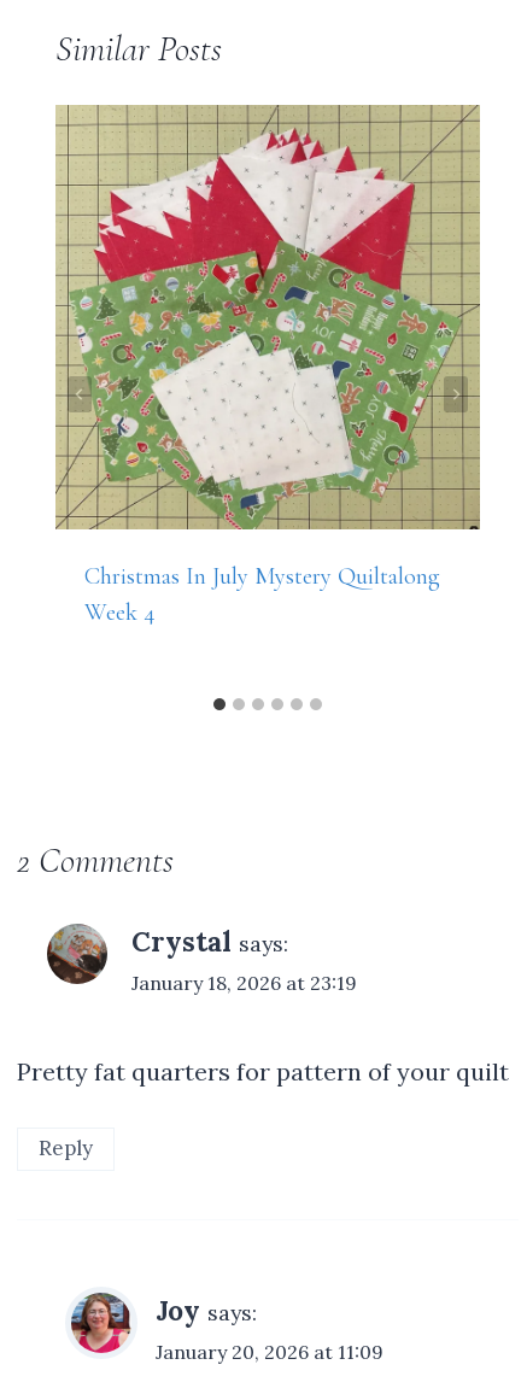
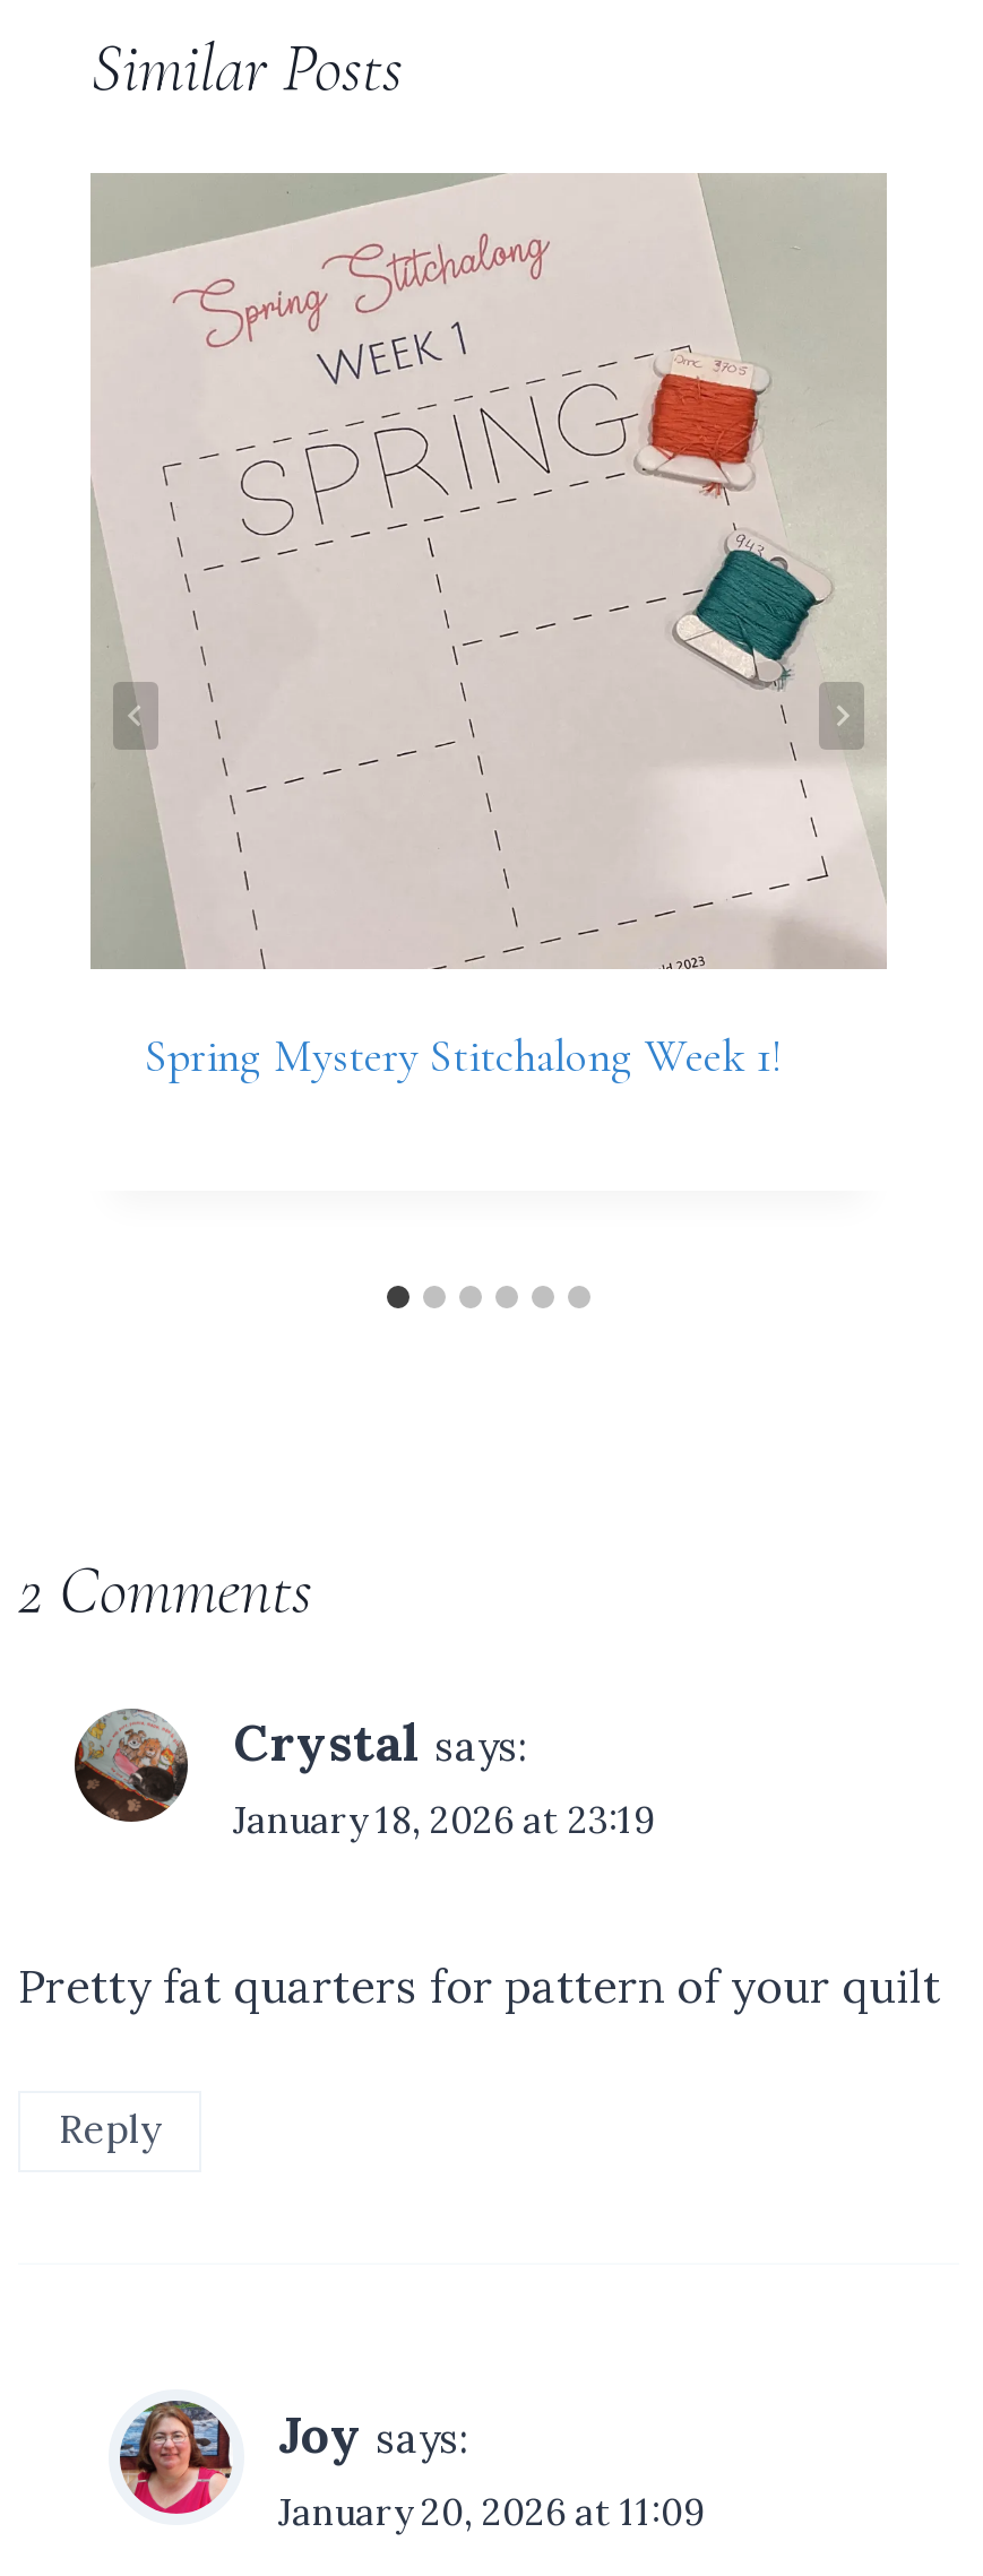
[55,105,480,627] [image] | Christmas In July Mystery Quiltalong | Week 4 -> [90,173,887,1085] [image] | Spring Mystery Stitchalong Week 1!

